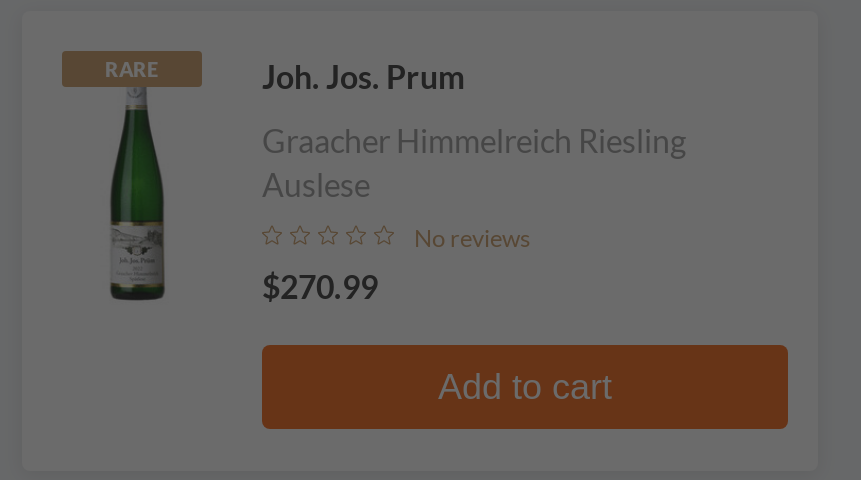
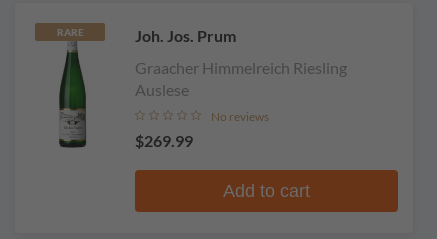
[262,267,378,305] $270.99 -> [135,131,193,150] $269.99

